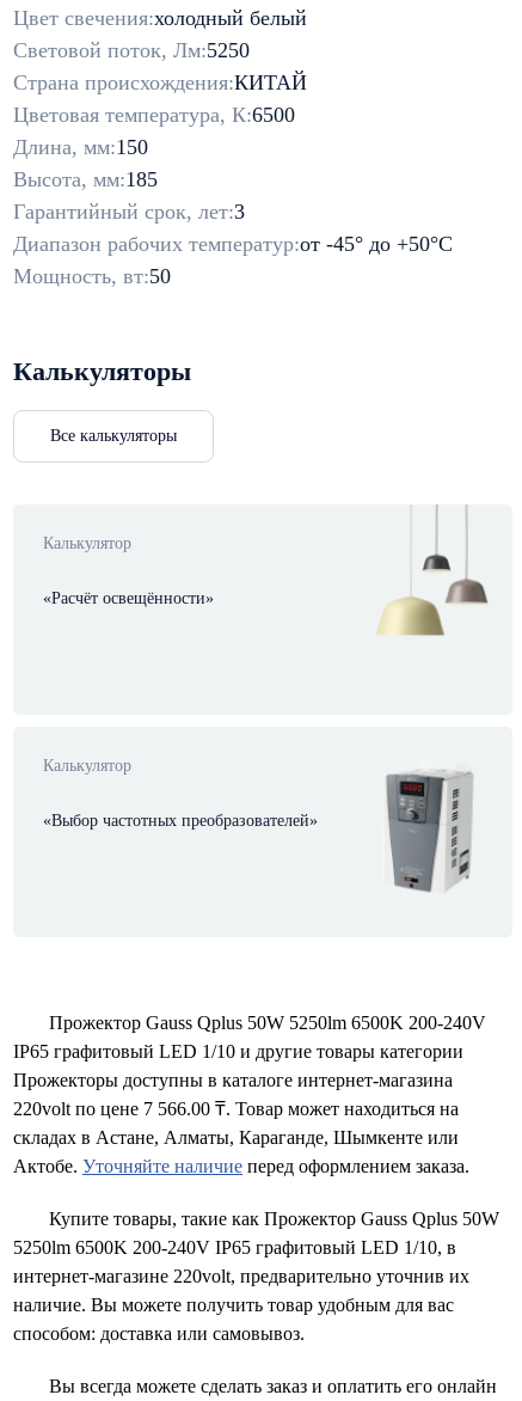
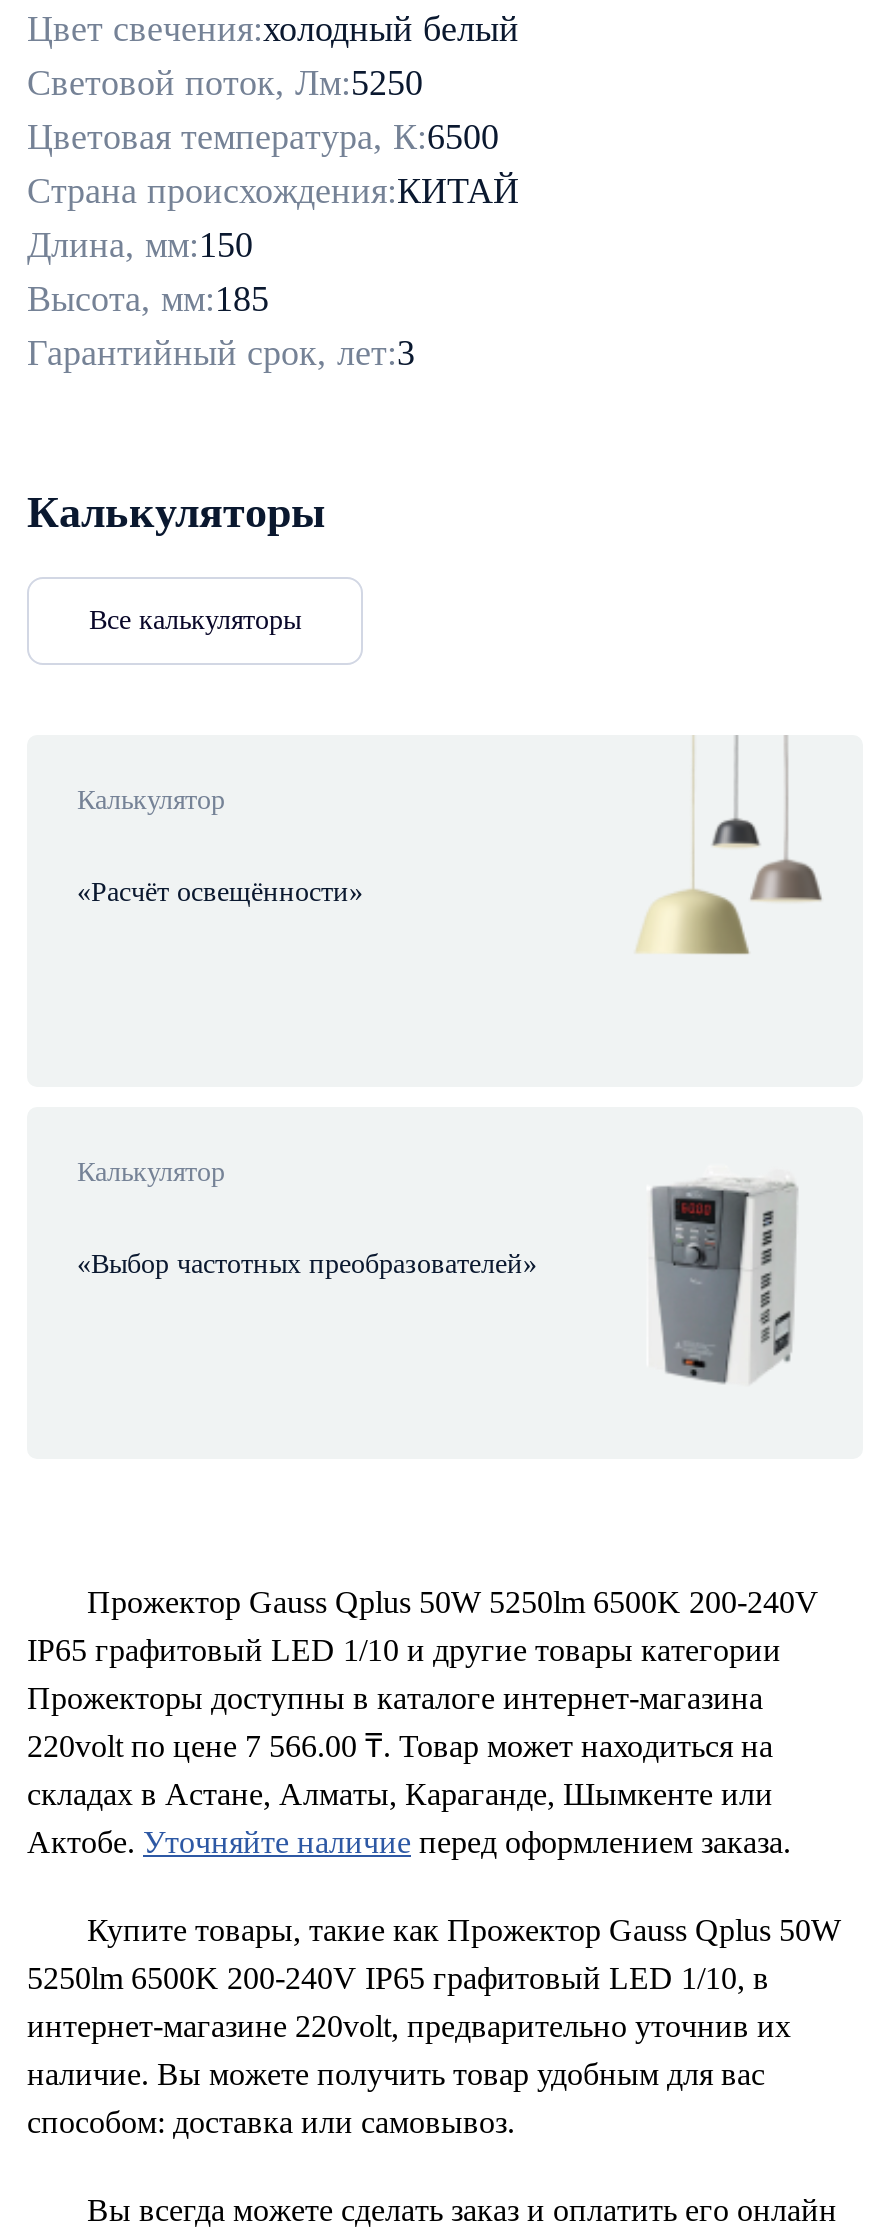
moved [13,71,307,95] -> [27,171,519,211]: Страна происхождения:КИТАЙ
moved [13,103,295,127] -> [27,117,499,157]: Цветовая температура, К:6500
[13,232,453,288] Диапазон рабочих температур:от -45° до +50°С | Мощность, вт:50 -> none

